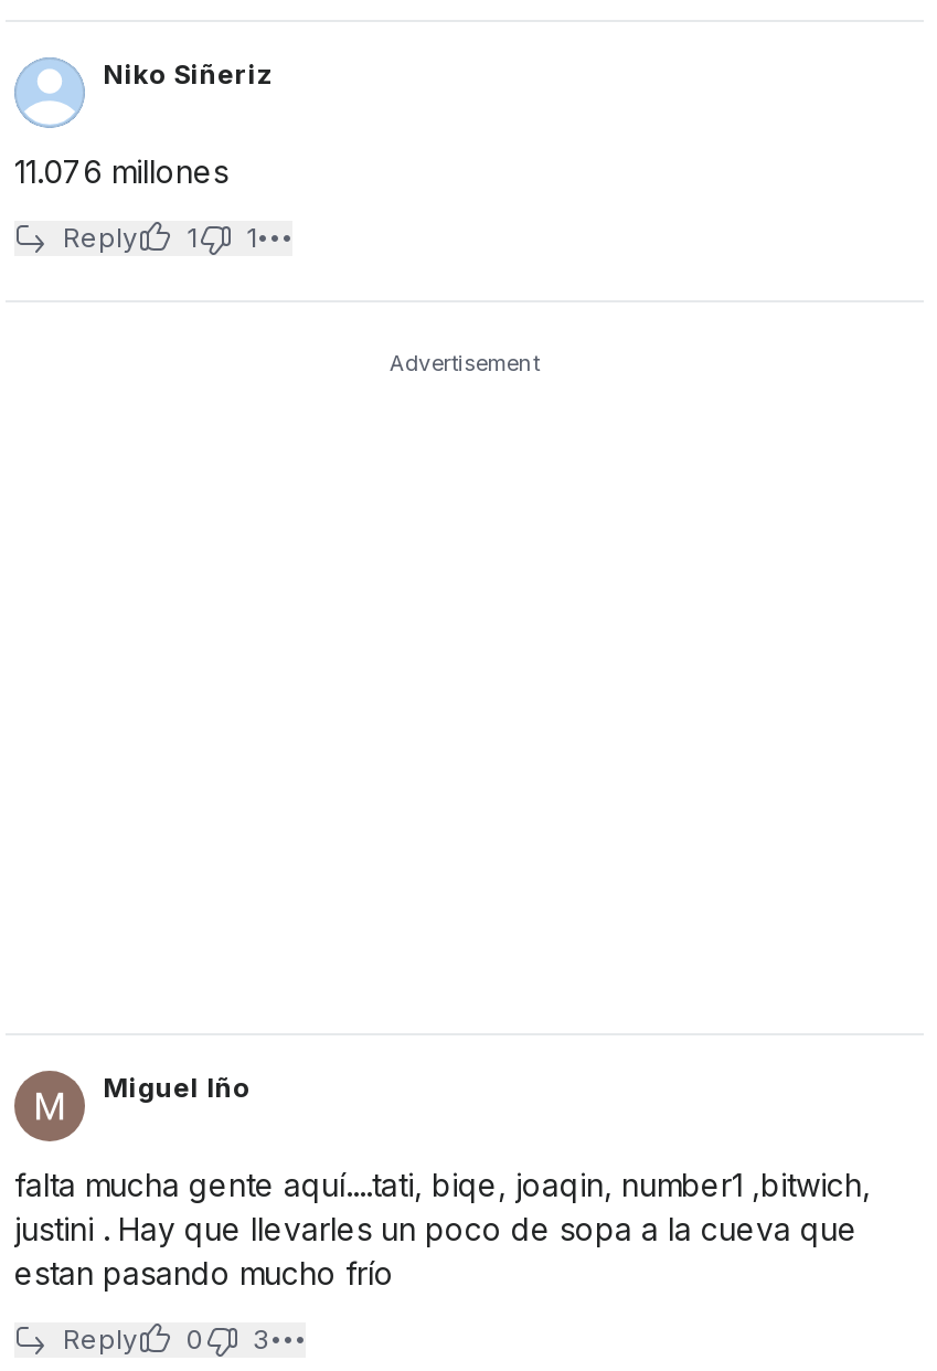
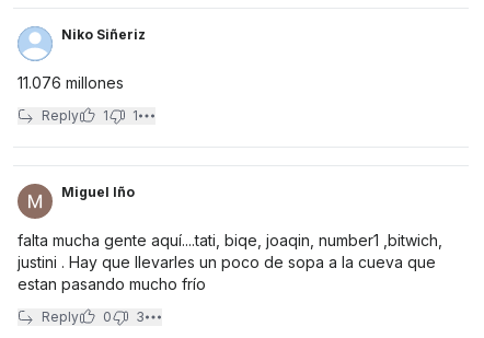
[390,348,540,375] Advertisement -> none

